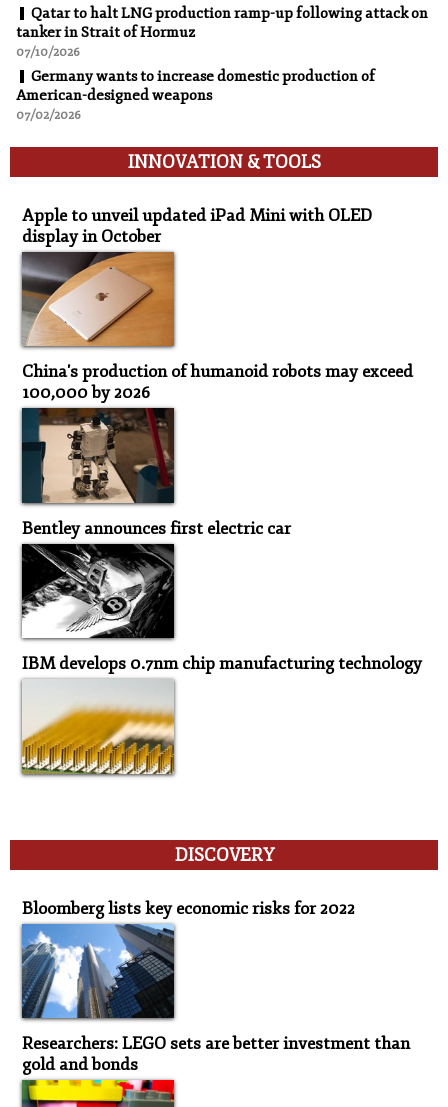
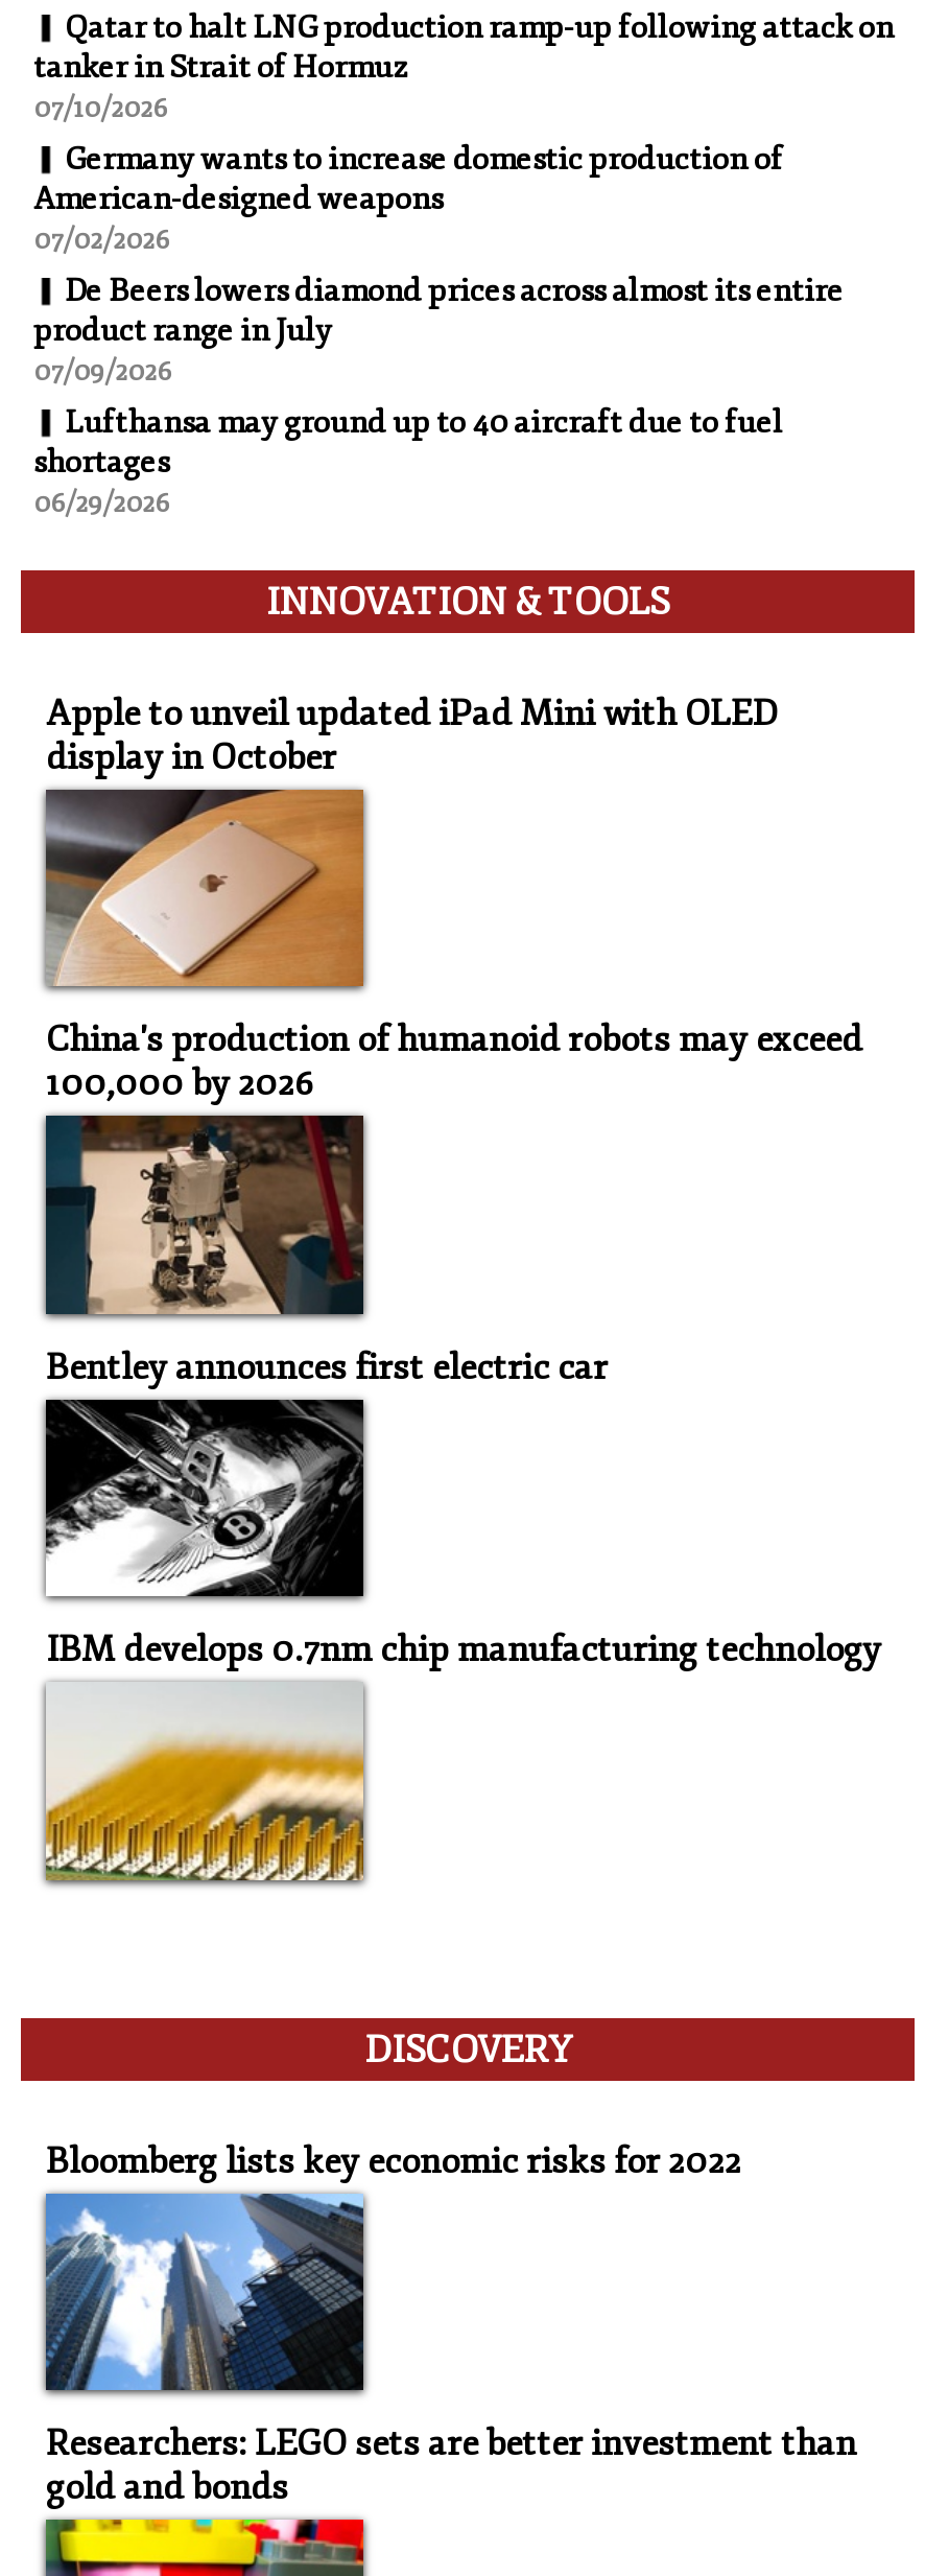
none -> [33,272,844,520] De Beers lowers diamond prices across almost its entire | product range in July | 07/09/2026 | Lufthansa may ground up to 40 aircraft due to fuel | shortages | 06/29/2026

